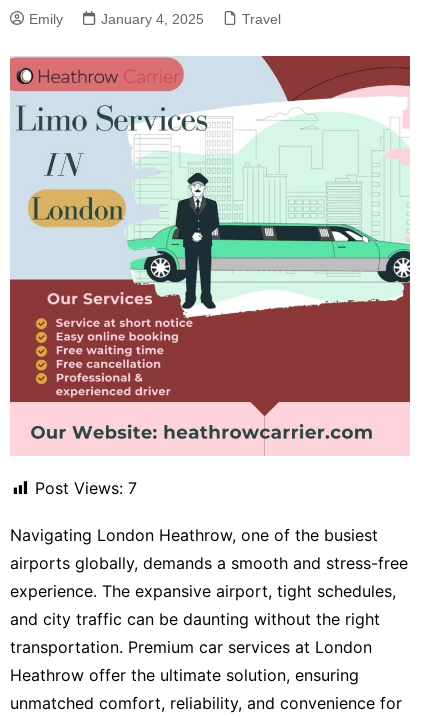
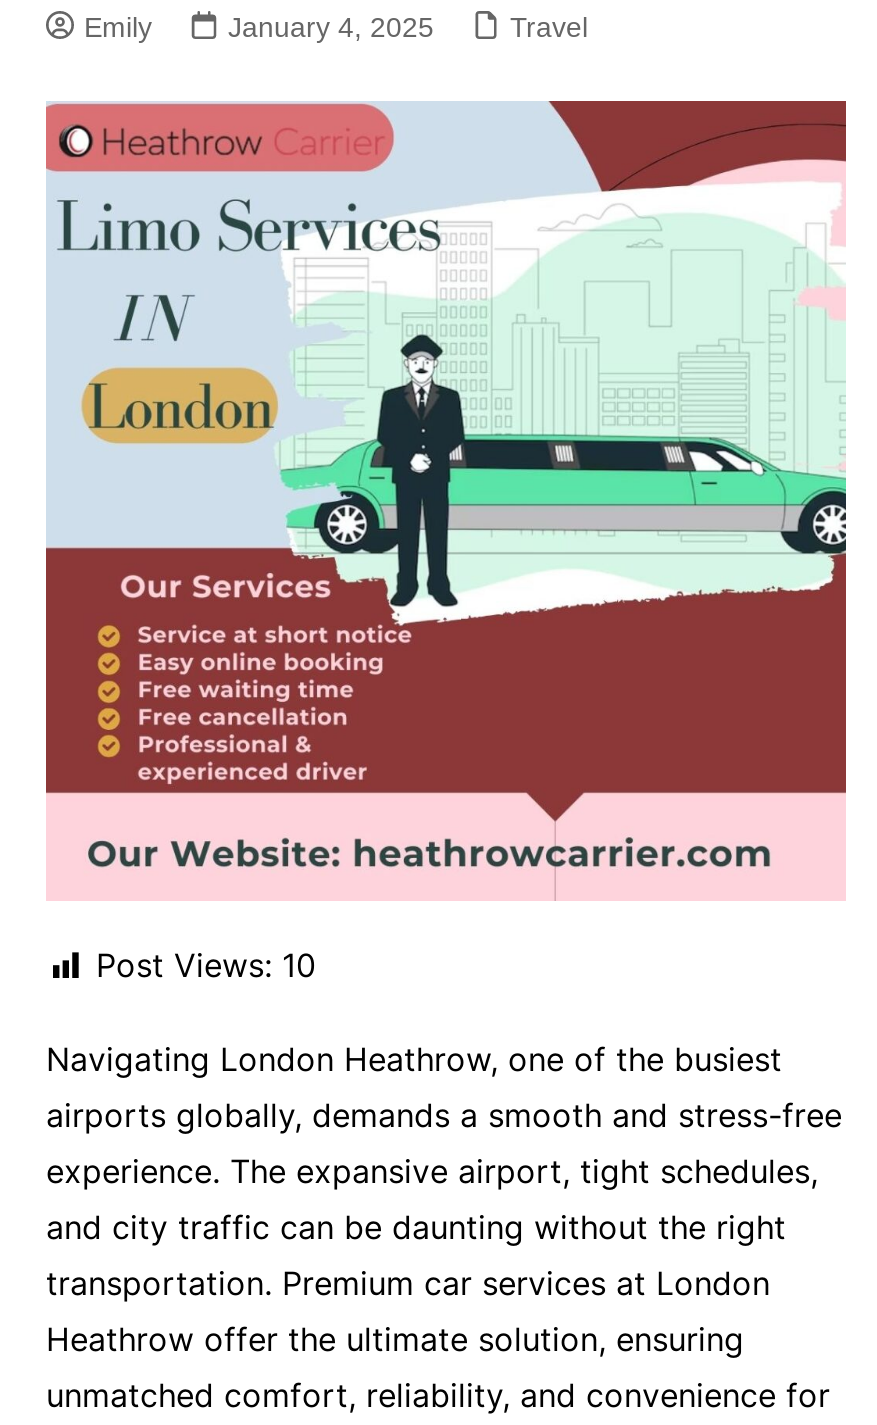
[35,478,137,498] Post Views: 7 -> [96,945,316,985] Post Views: 10

